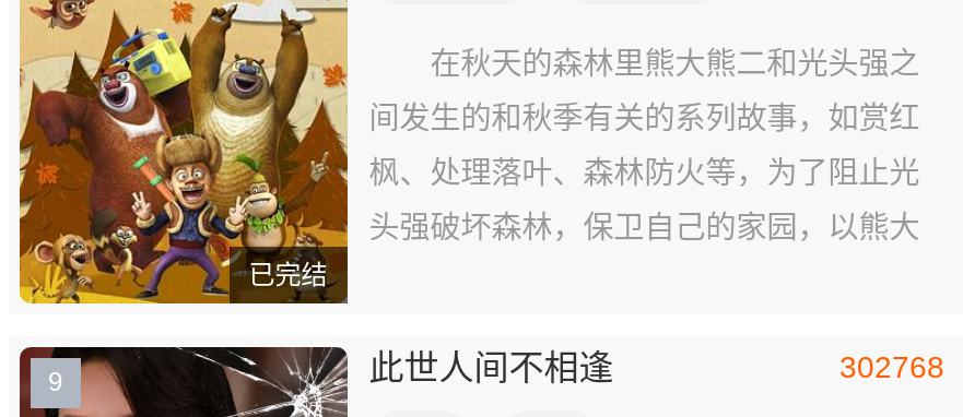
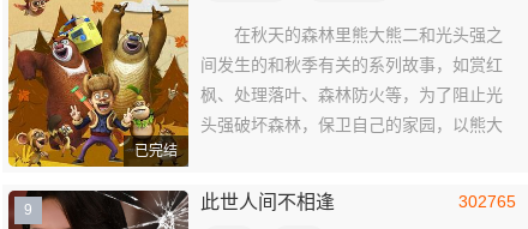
[839,349,944,384] 302768 -> [458,192,516,211] 302765

